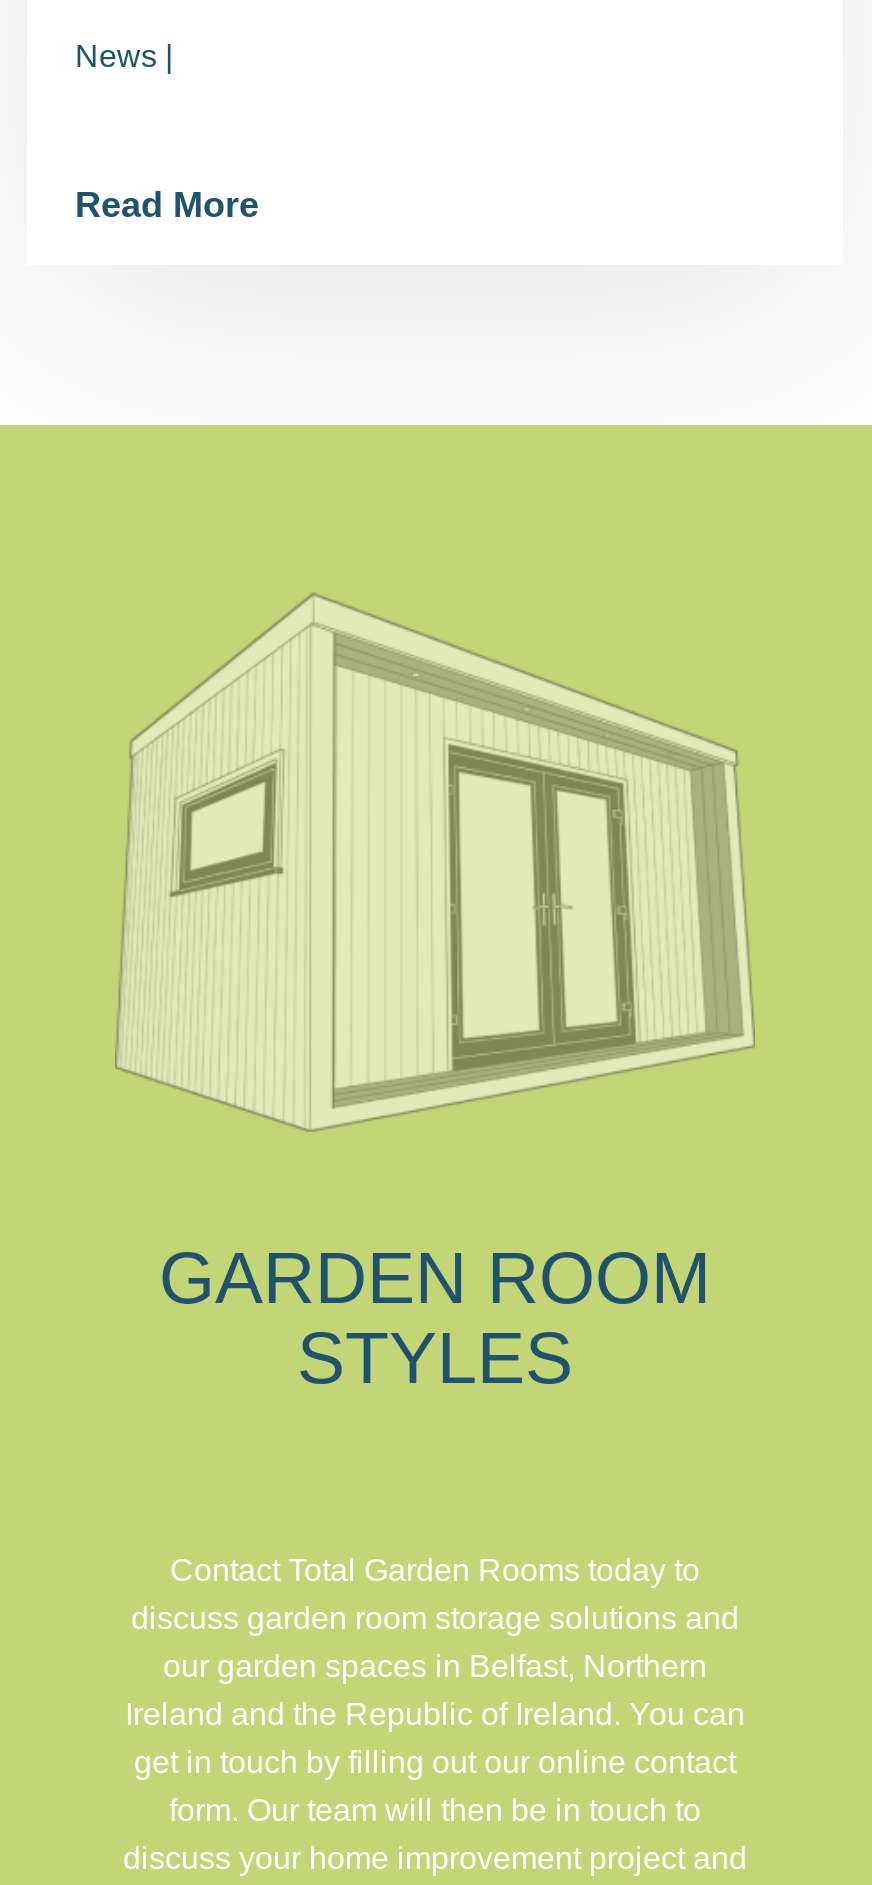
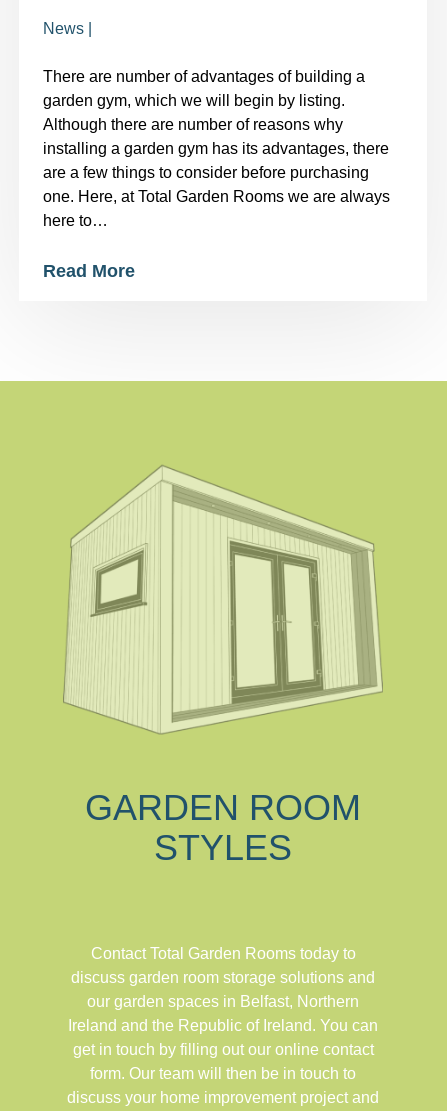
none -> [43,68,390,229] There are number of advantages of building a | garden gym, which we will begin by listing. | Although there are number of reasons why | installing a garden gym has its advantages, there | are a few things to consider before purchasing | one. Here, at Total Garden Rooms we are always | here to…

